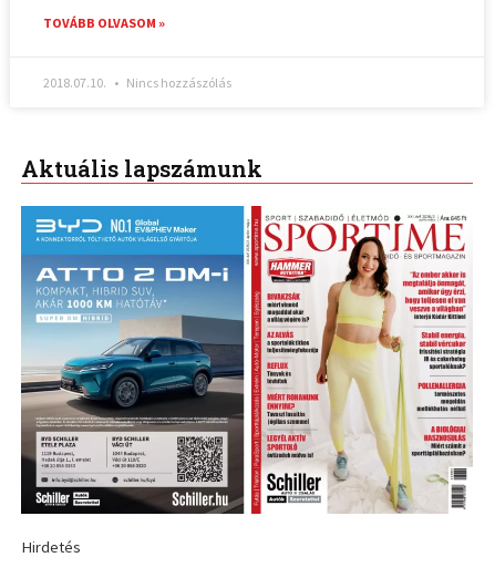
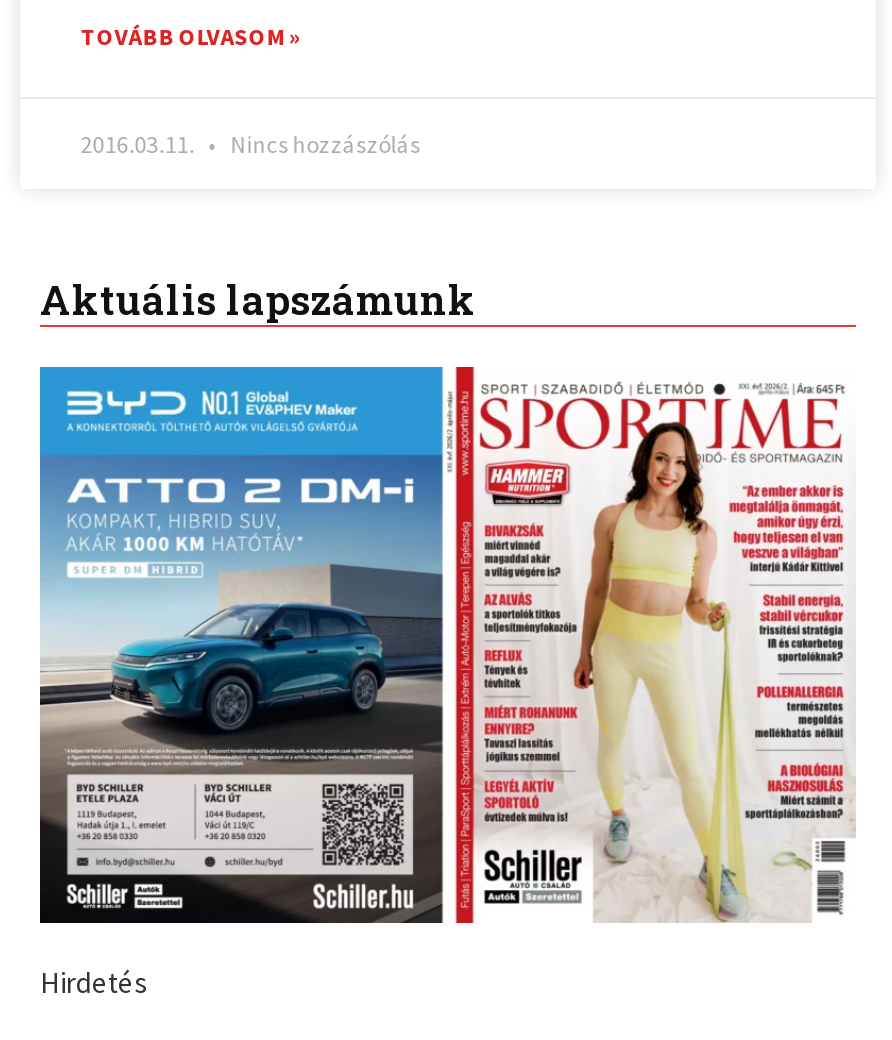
[44,74,232,91] 2018.07.10. Nincs hozzászólás -> [81,129,421,159] 2016.03.11. Nincs hozzászólás

